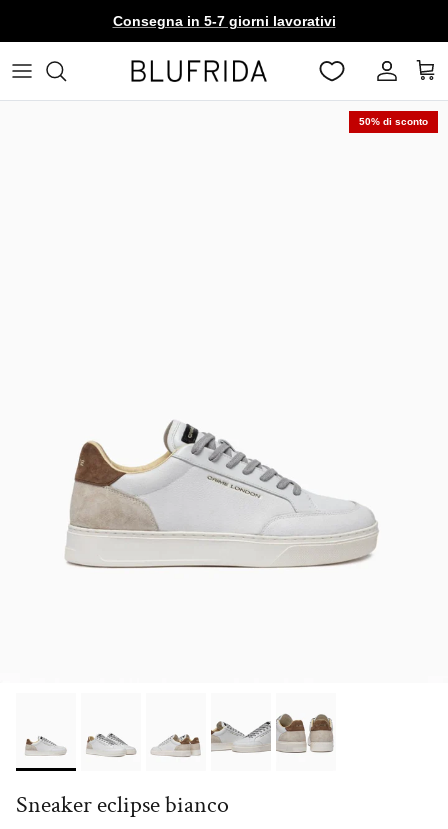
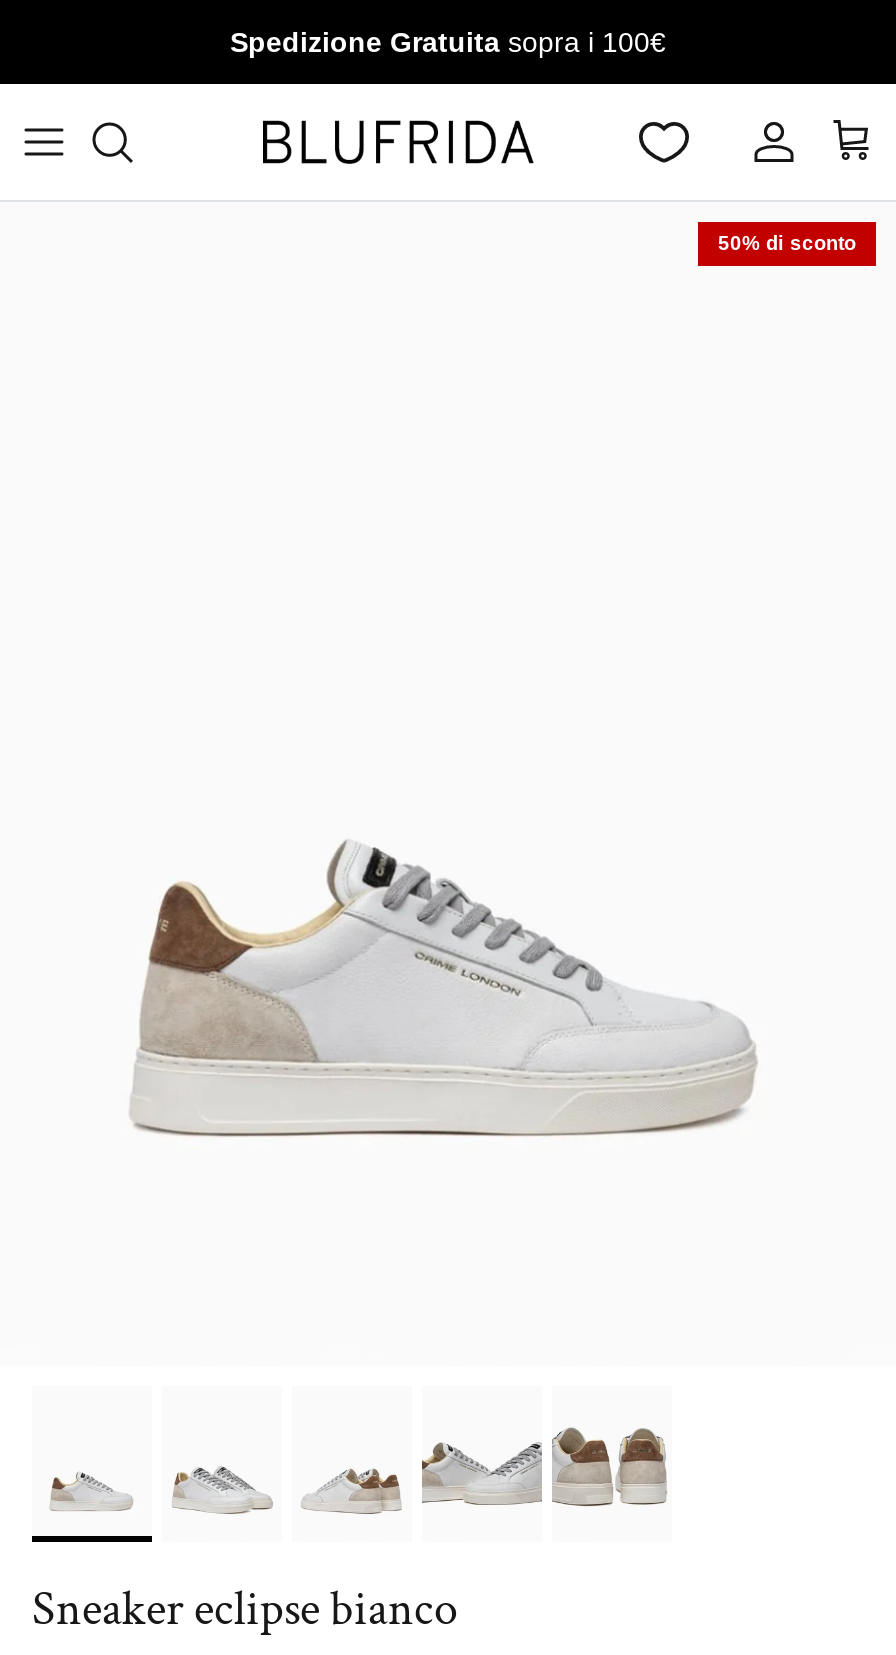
[112,13,335,29] Consegna in 5-7 giorni lavorativi -> [230,26,666,58] Spedizione Gratuita sopra i 100€

